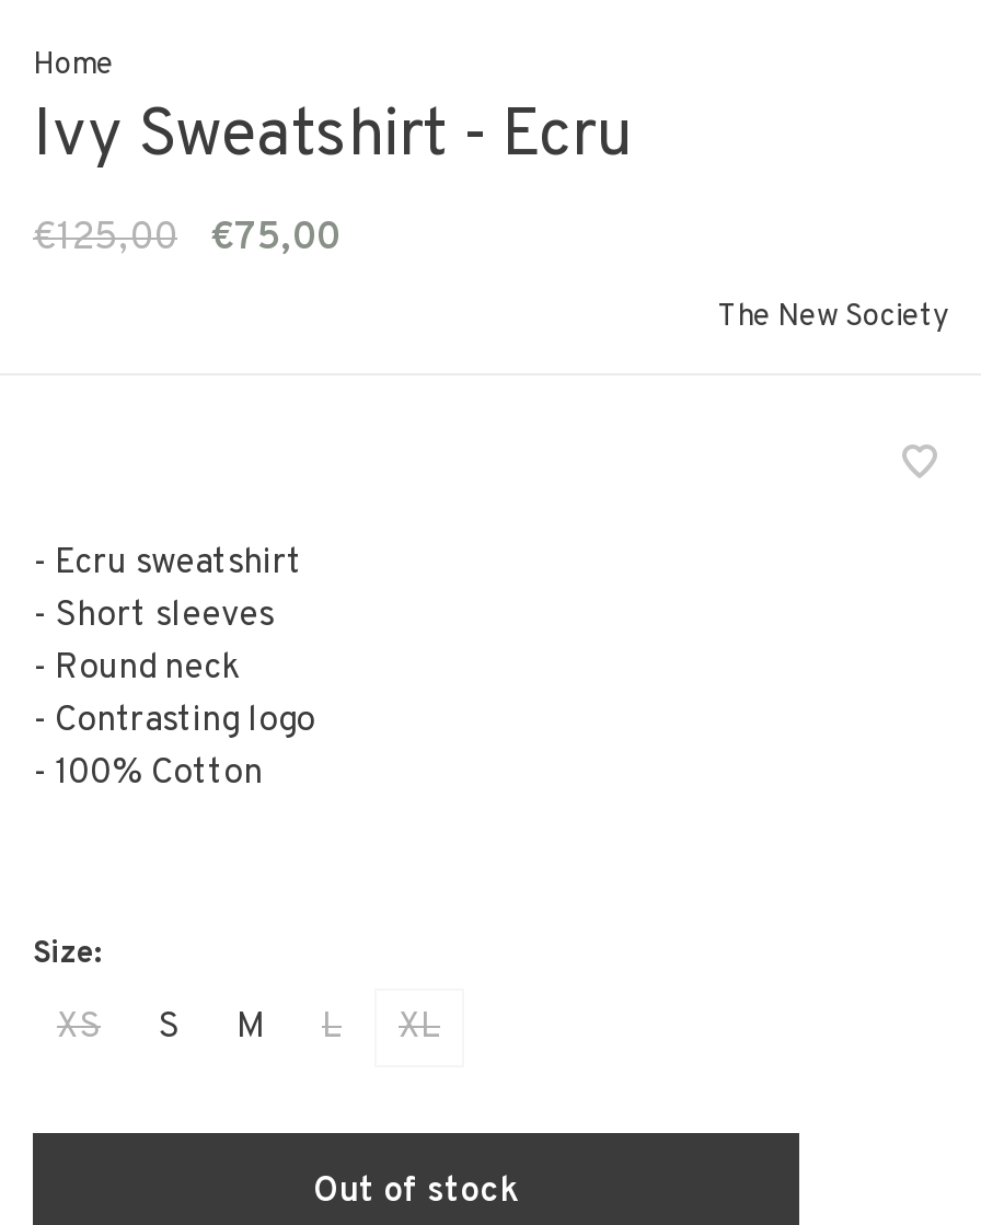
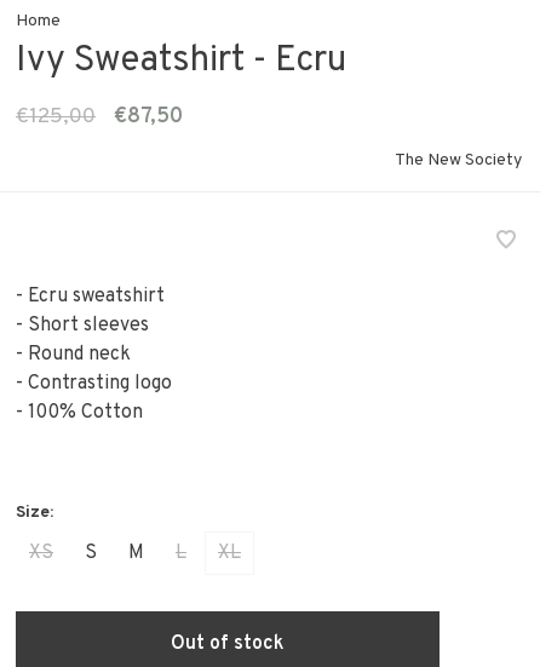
[210,214,339,265] €75,00 -> [114,103,183,131] €87,50

